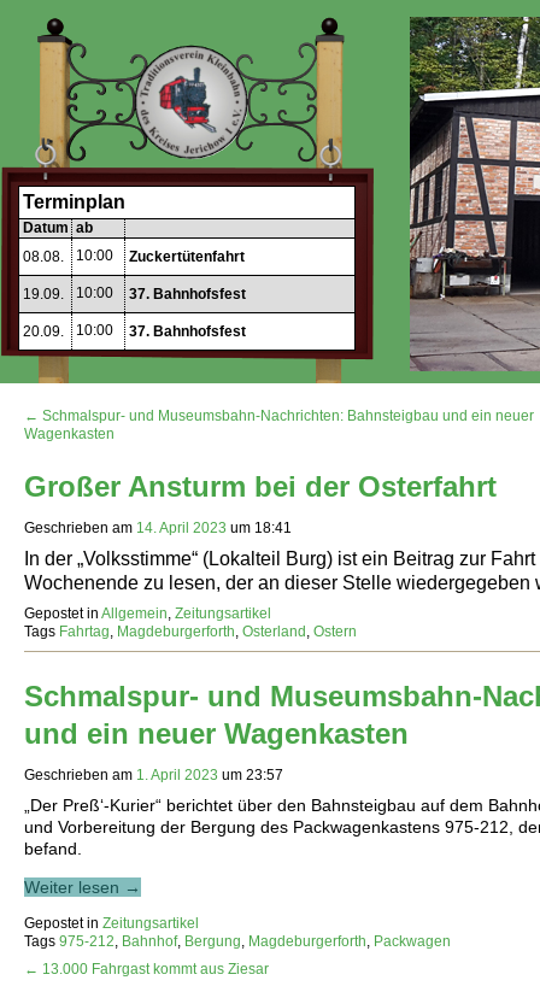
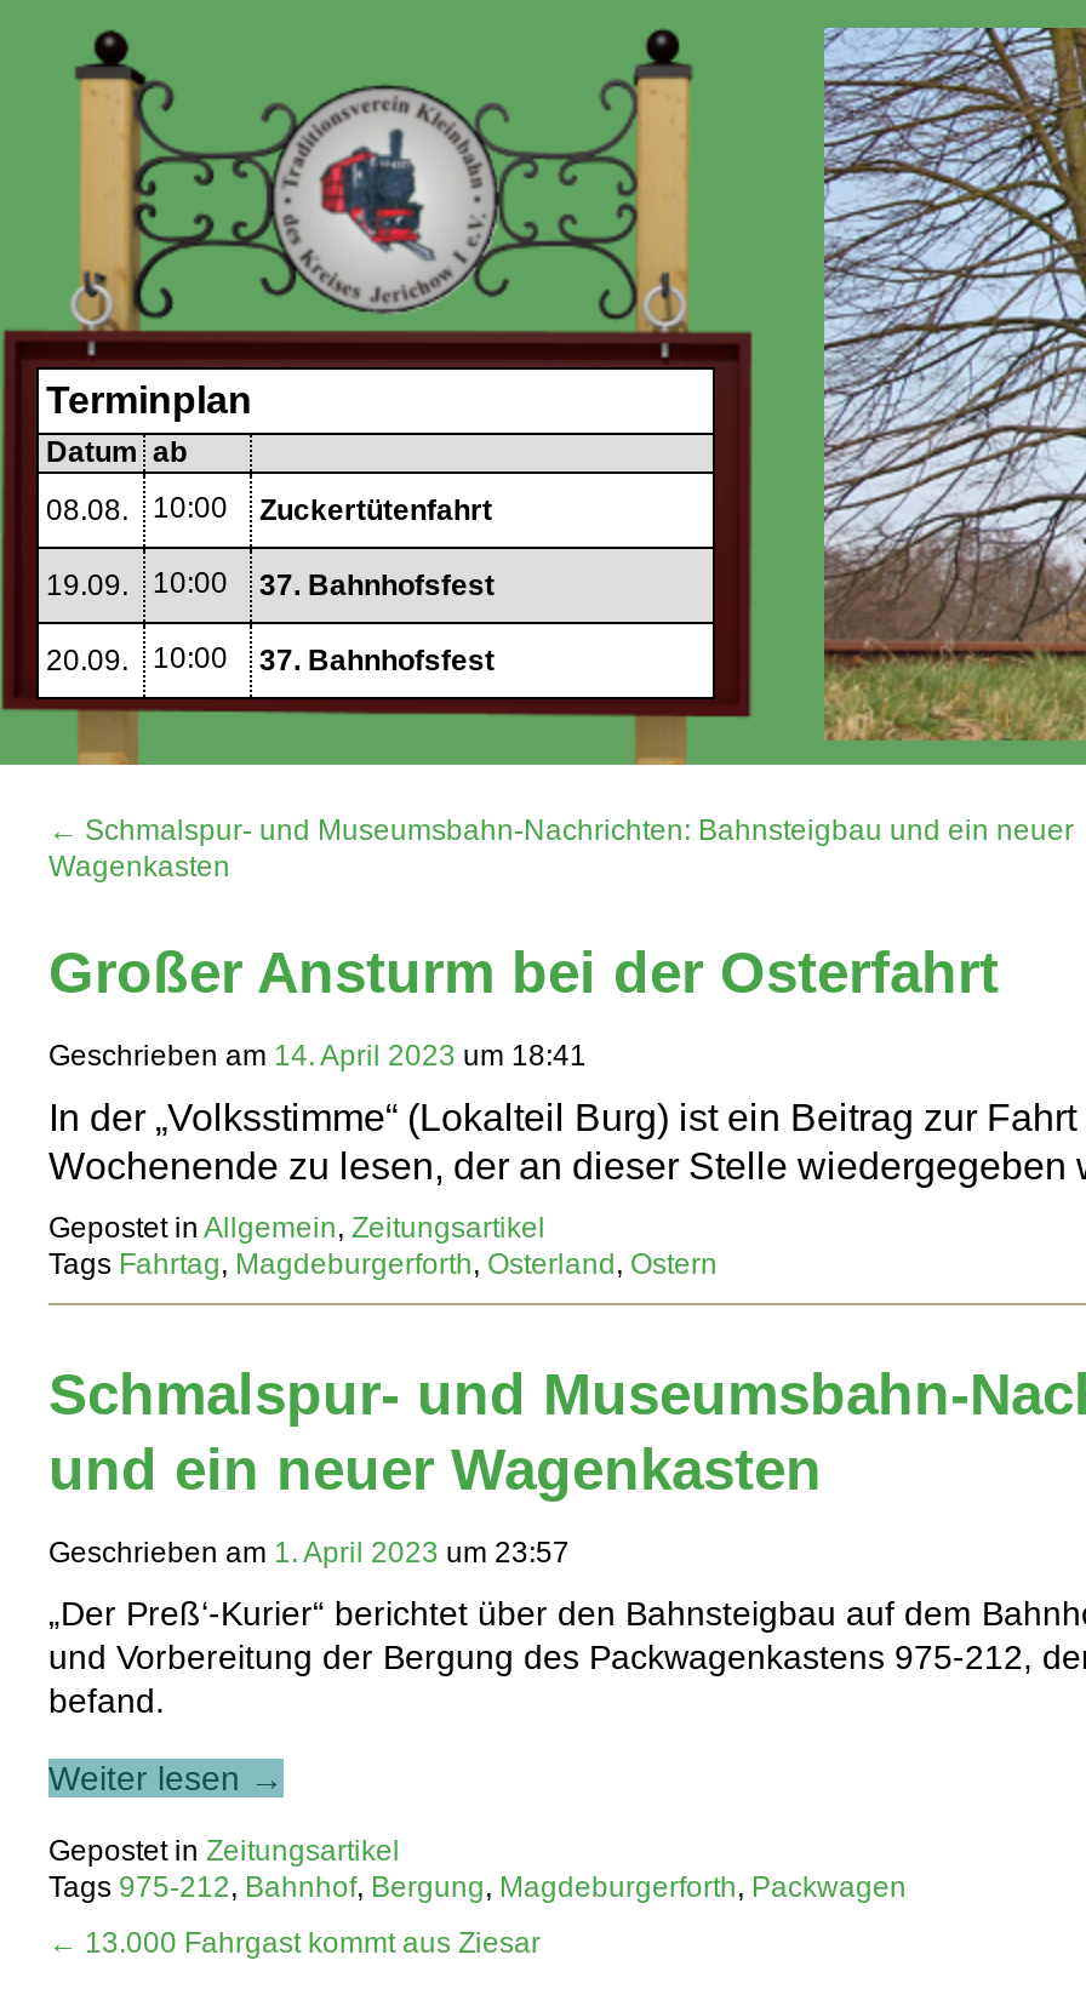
[409,16,536,371] [image] -> [822,25,1079,741] [image]

